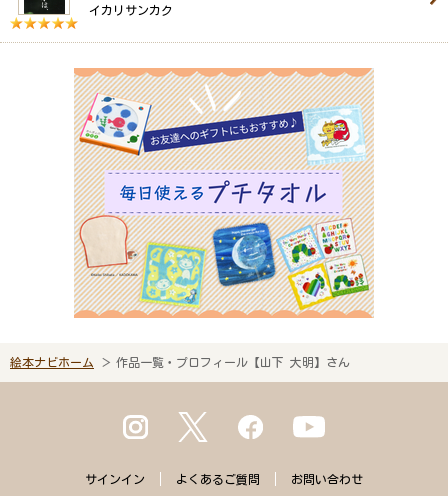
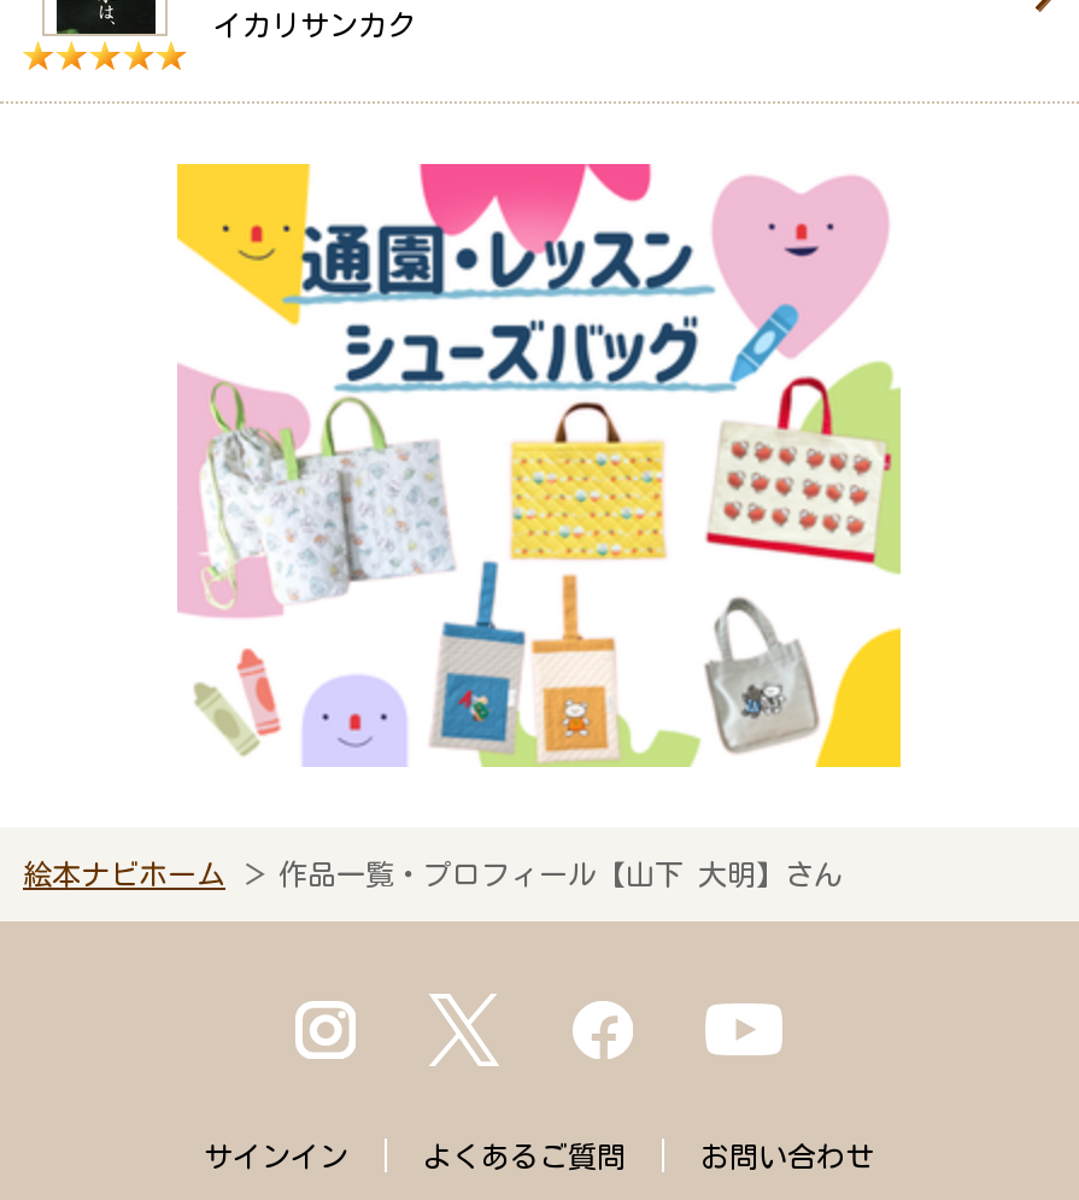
[73,67,374,319] [image] -> [175,162,903,769] [image]

